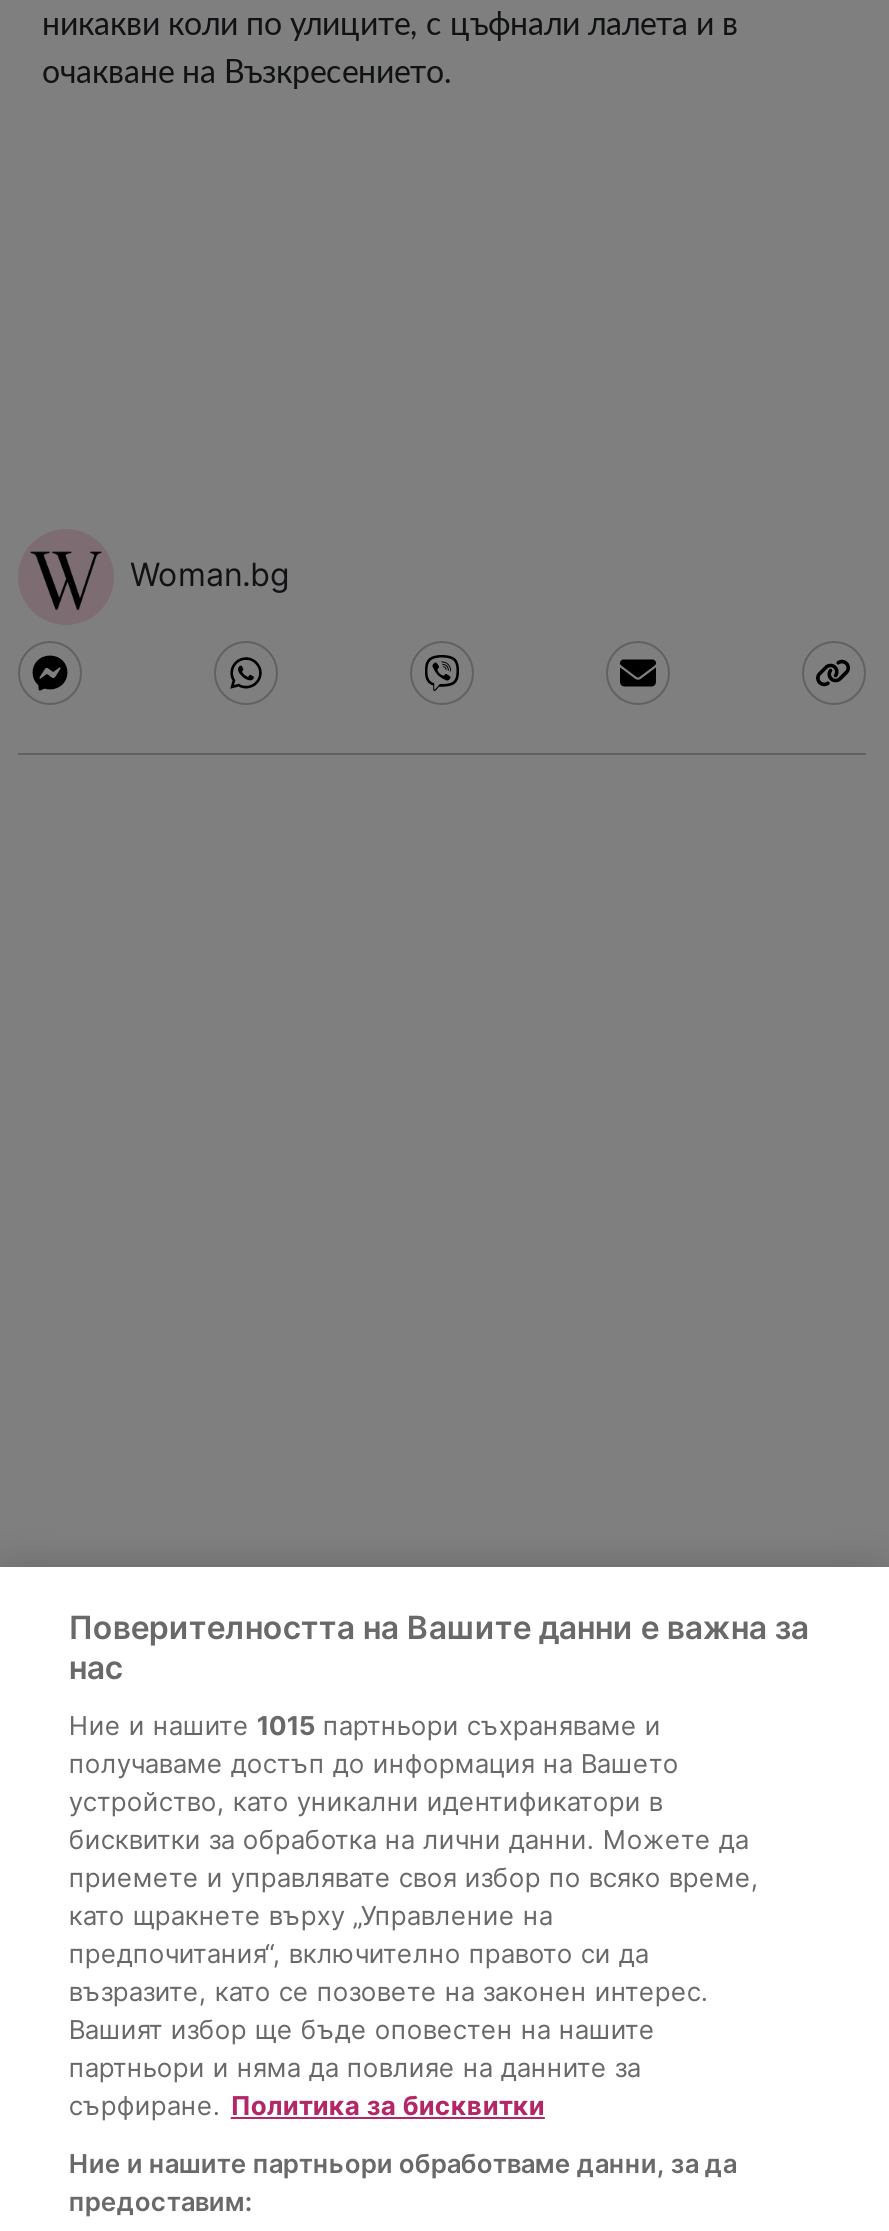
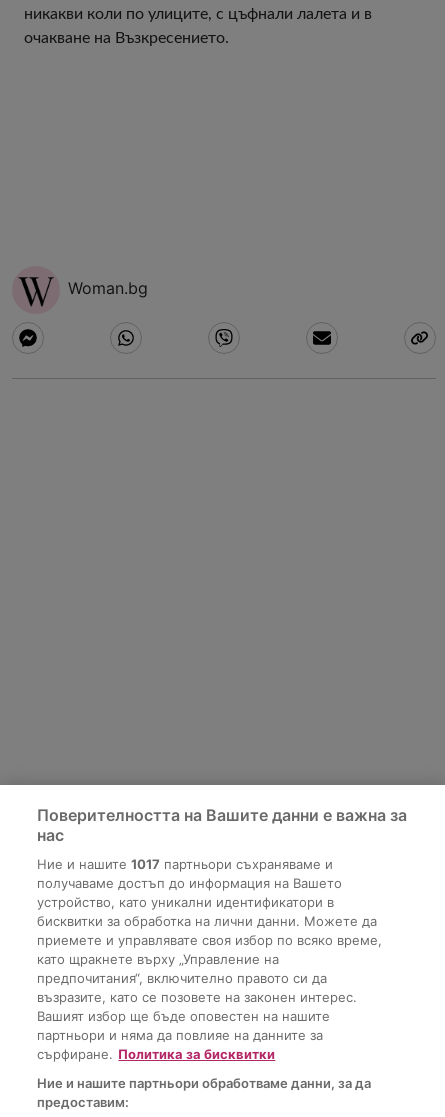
[69,1709,661,1741] Ние и нашите 1015 партньори съхраняваме и -> [37,856,333,872] Ние и нашите 1017 партньори съхраняваме и

